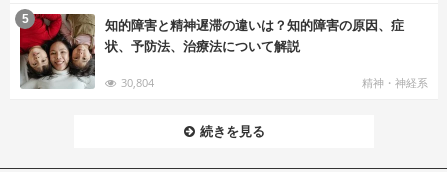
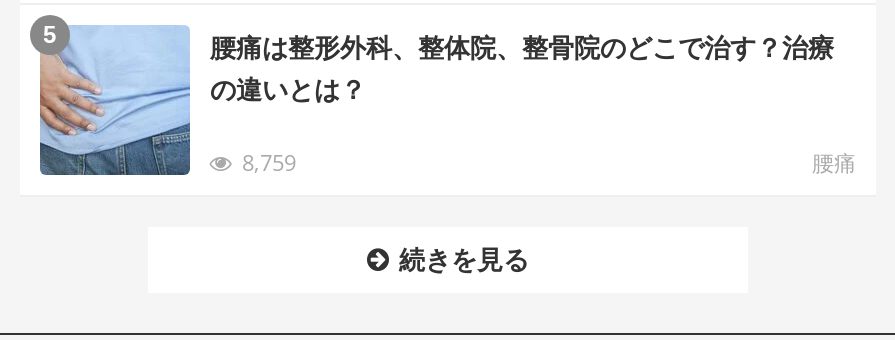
[19,13,404,89] [image] | 知的障害と精神遅滞の違いは？知的障害の原因、症 | 状、予防法、治療法について解説 -> [38,25,834,177] [image] | 腰痛は整形外科、整体院、整骨院のどこで治す？治療 | の違いとは？
[121,75,428,90] 30,804 | 精神・神経系 -> [242,147,856,177] 8,759 | 腰痛

